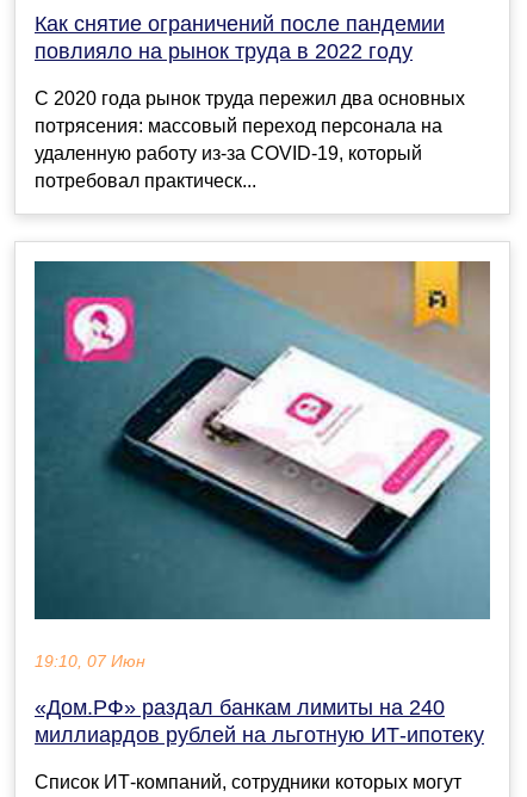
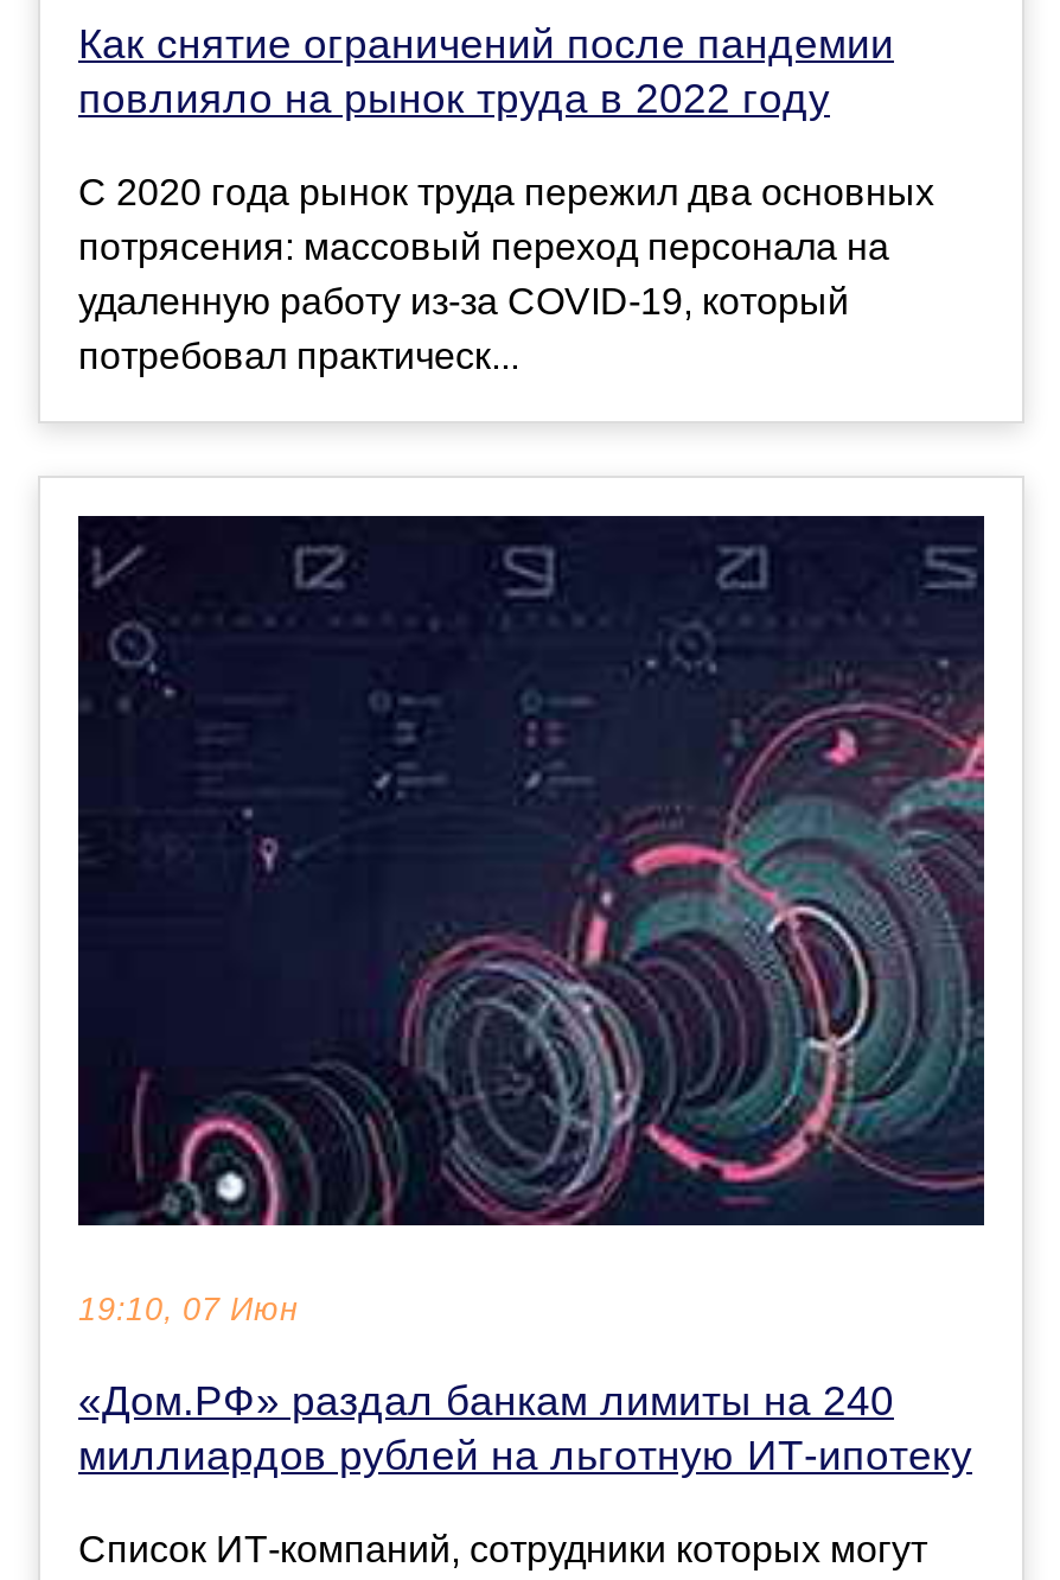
[35,260,491,620] [image] -> [78,512,986,1229] [image]

